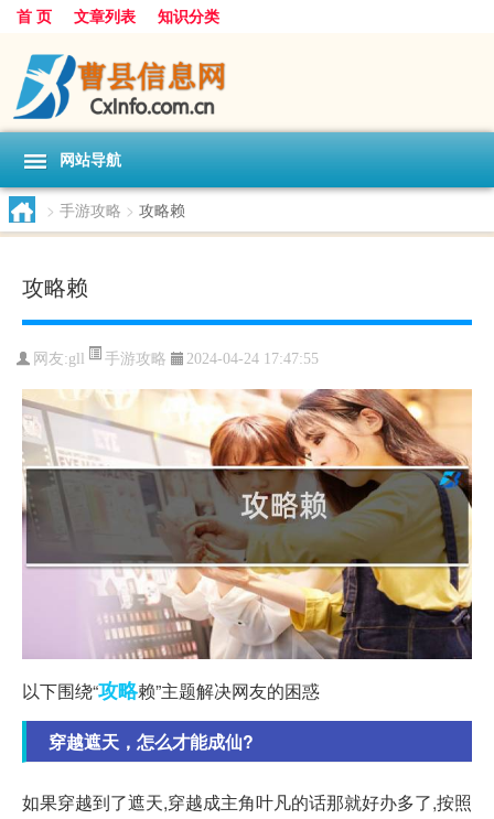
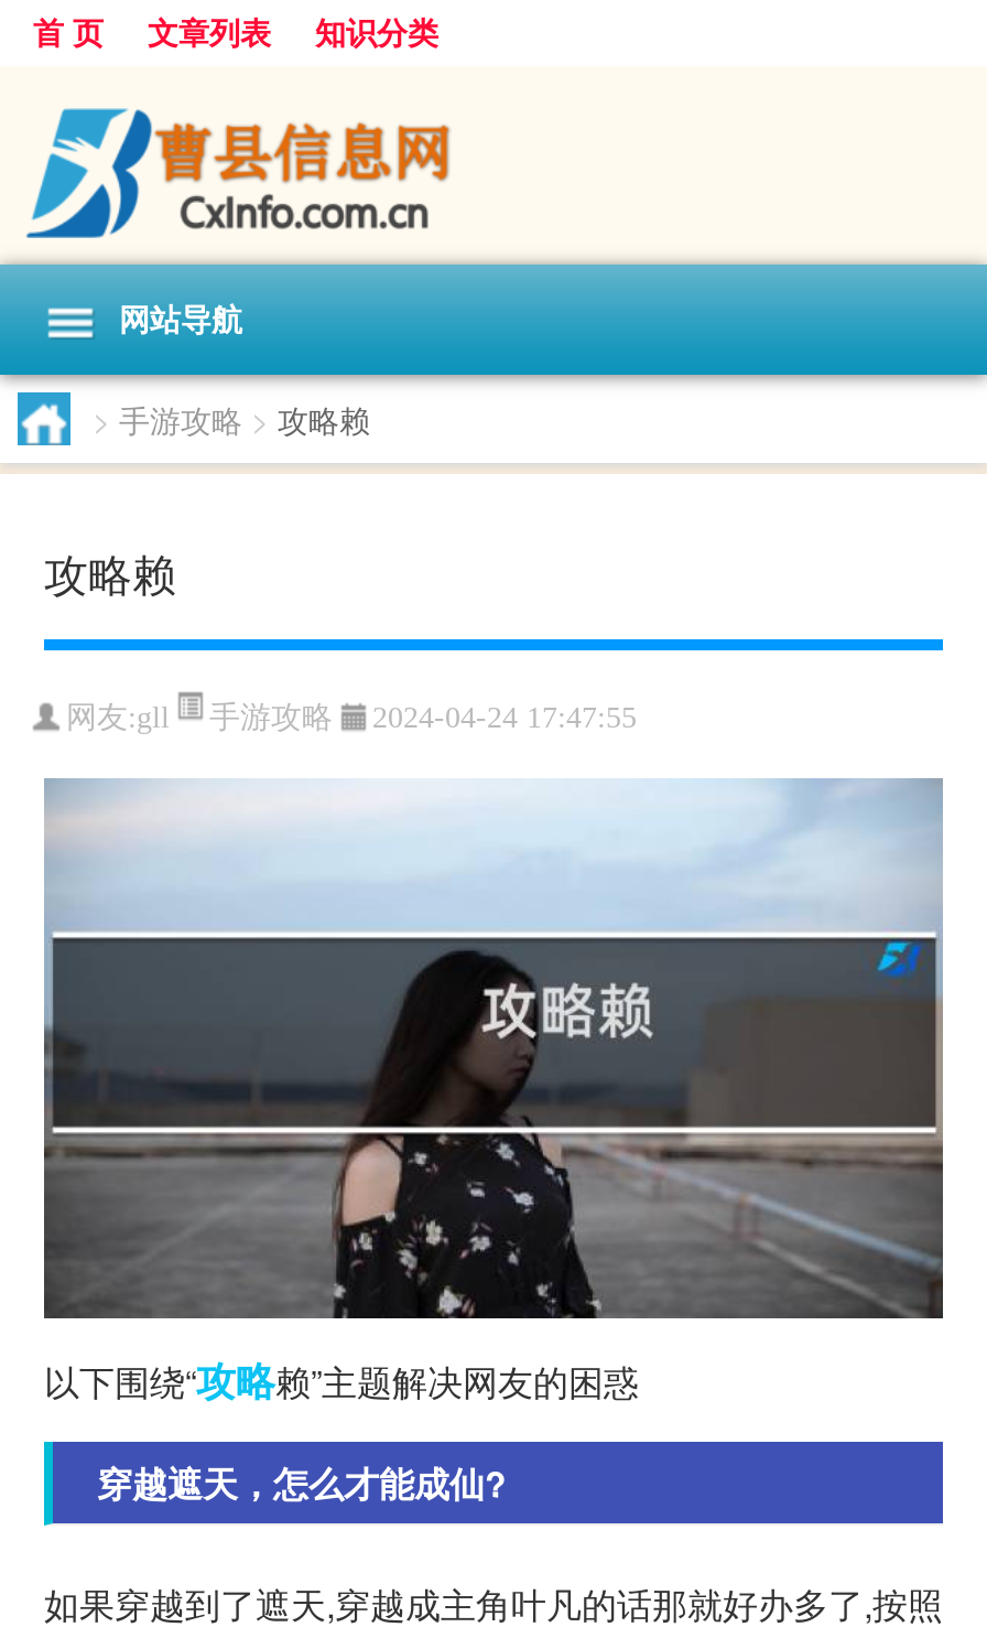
[22,388,473,660] [image] -> [42,778,945,1321] [image]

